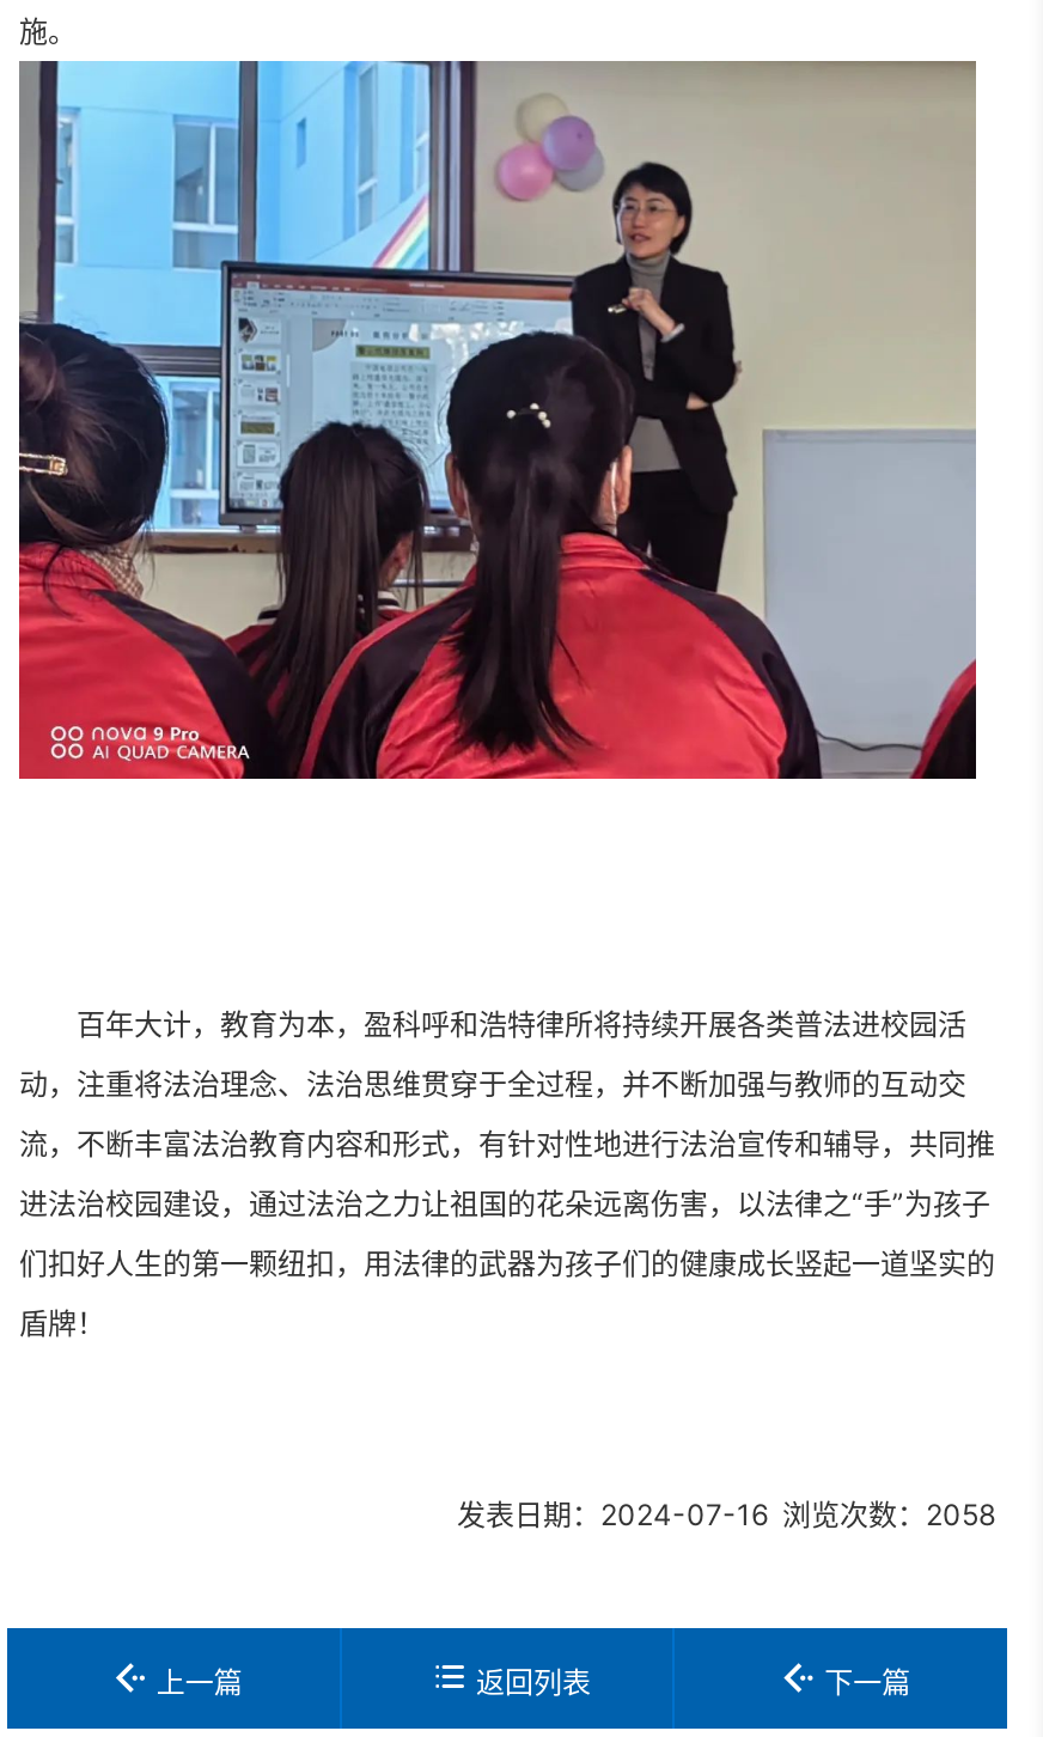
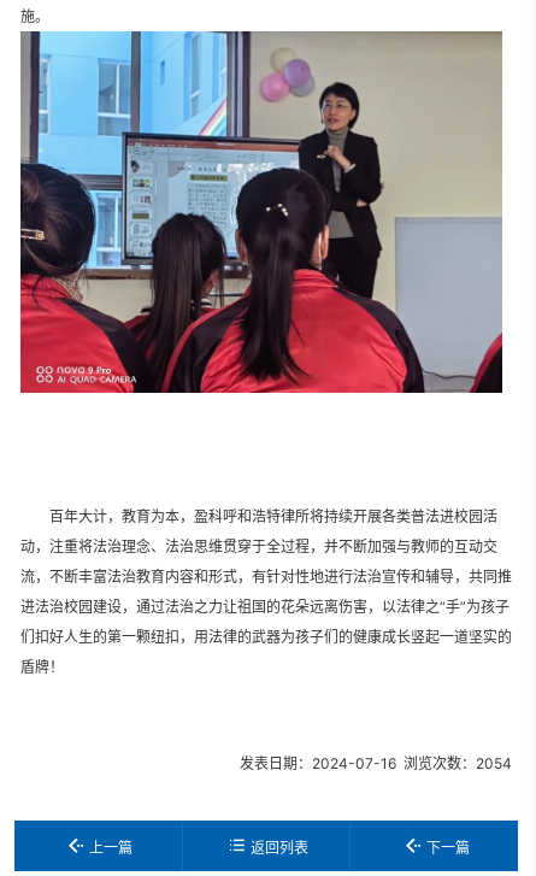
[457,1497,995,1533] 发表日期：2024-07-16 浏览次数：2058 -> [240,754,512,772] 发表日期：2024-07-16 浏览次数：2054

